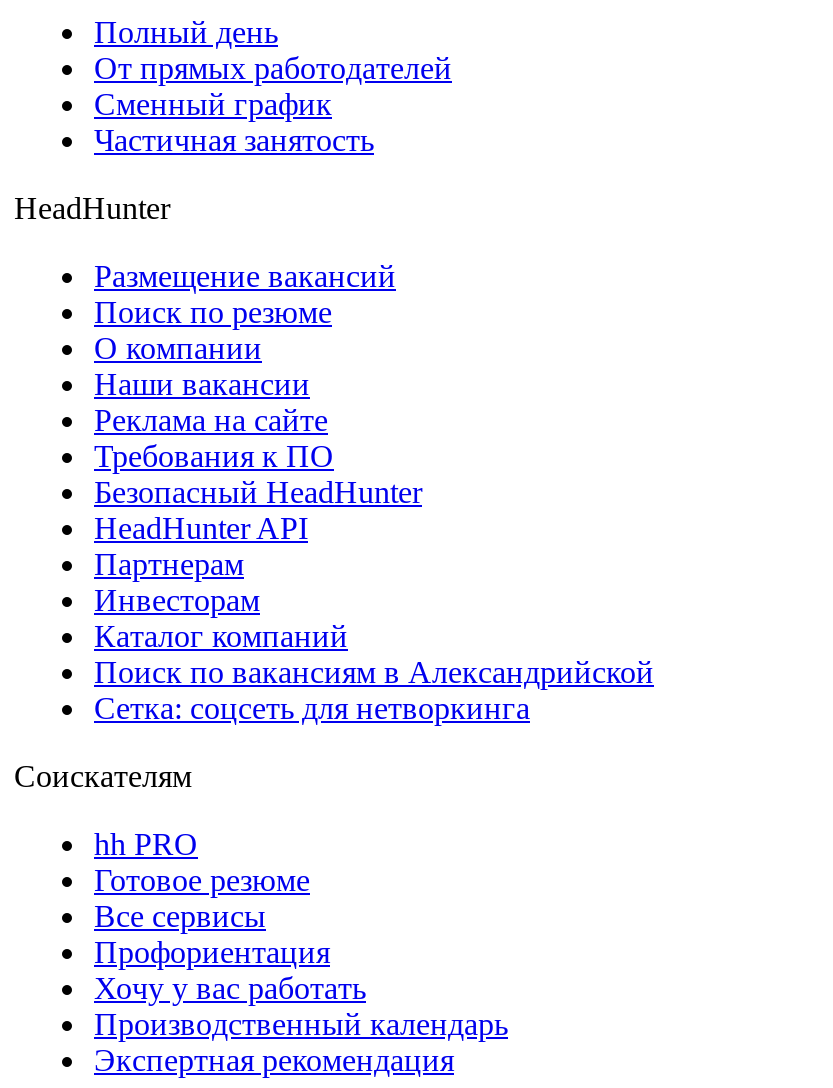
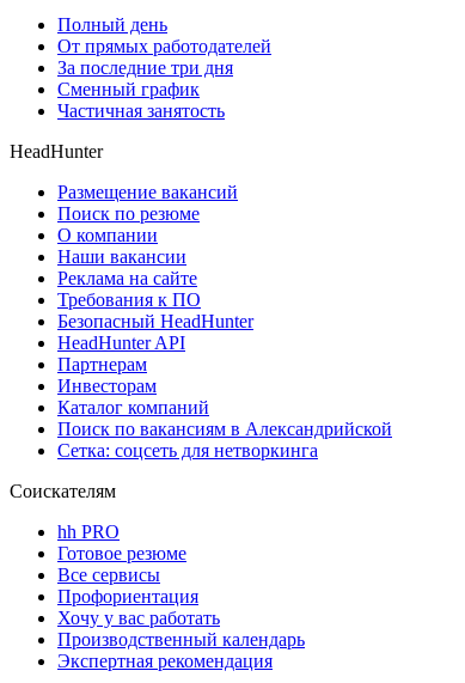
none -> [57,58,233,78] За последние три дня

